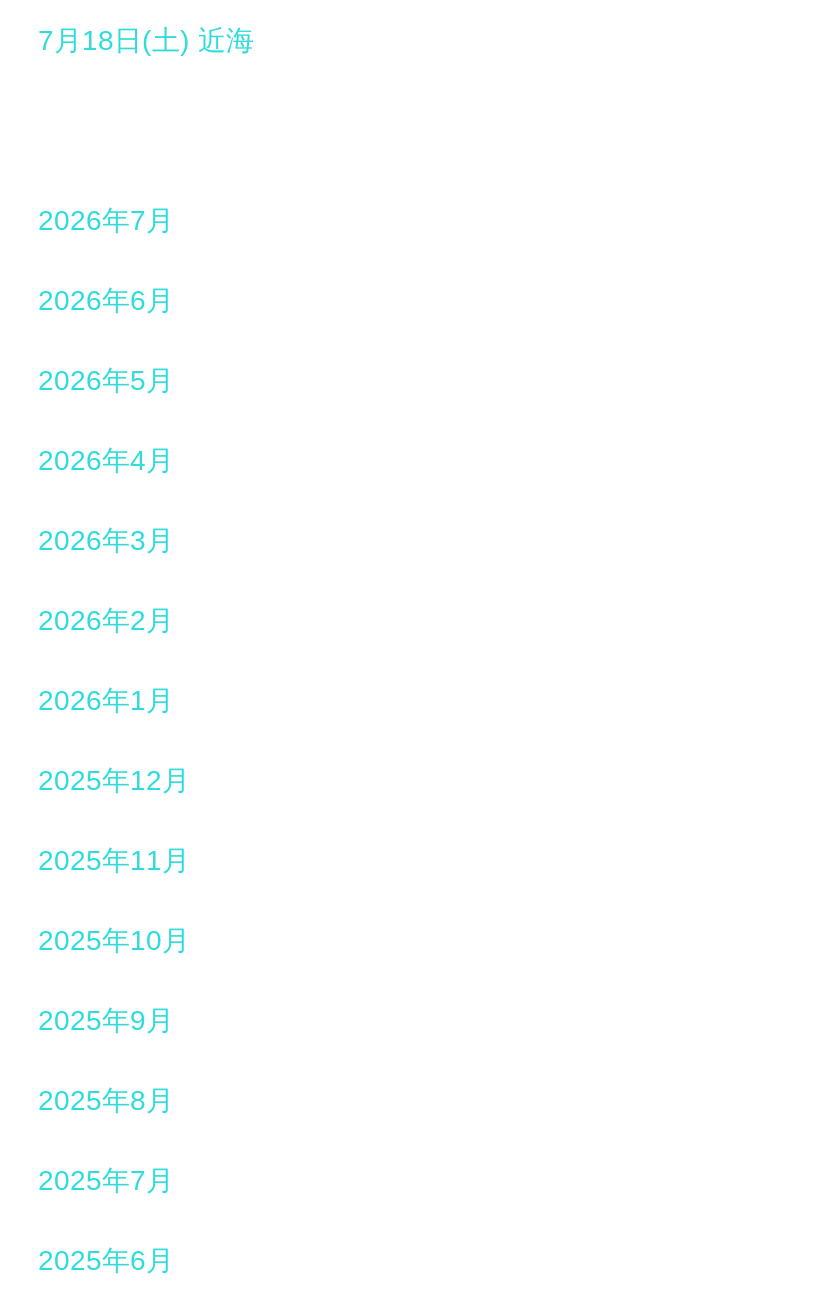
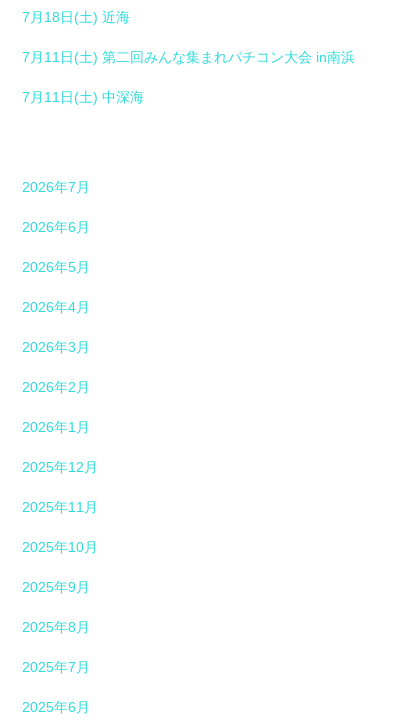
none -> [22,49,355,105] 7月11日(土) 第二回みんな集まれバチコン大会 in南浜 | 7月11日(土) 中深海

